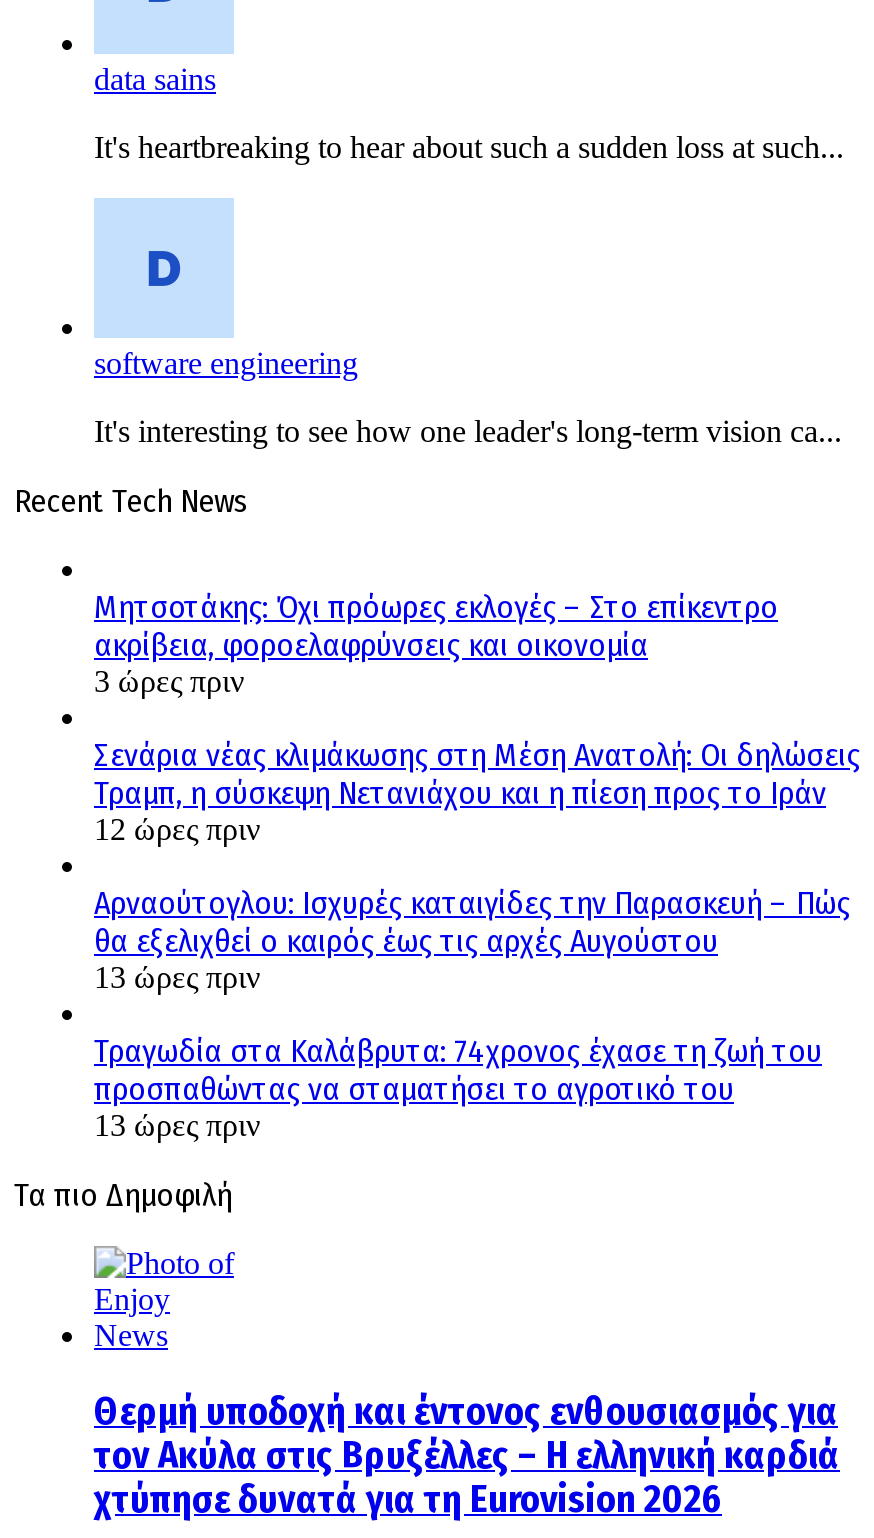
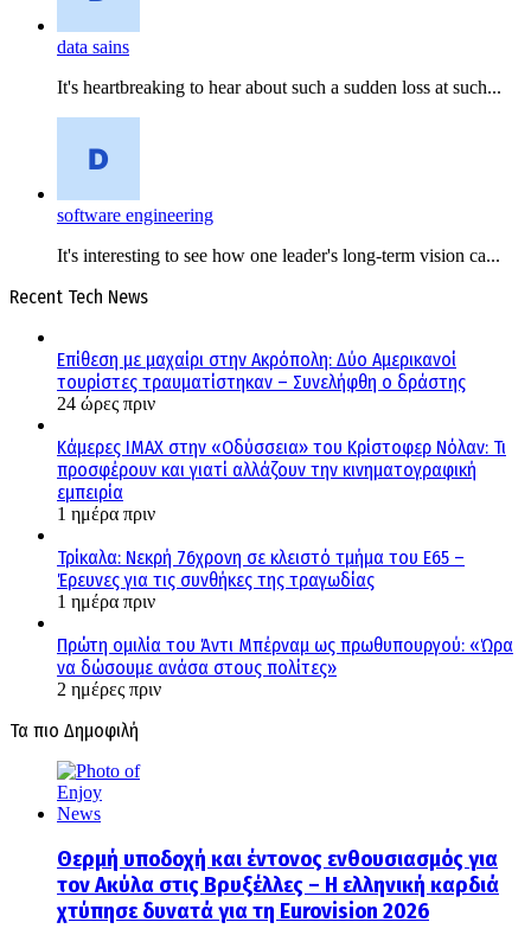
[94,587,778,697] Μητσοτάκης: Όχι πρόωρες εκλογές – Στο επίκεντρο | ακρίβεια, φοροελαφρύνσεις και οικονομία | 3 ώρες πριν -> [57,348,466,413] Επίθεση με μαχαίρι στην Ακρόπολη: Δύο Αμερικανοί | τουρίστες τραυματίστηκαν – Συνελήφθη ο δράστης | 24 ώρες πριν
[94,735,860,845] Σενάρια νέας κλιμάκωσης στη Μέση Ανατολή: Οι δηλώσεις | Τραμπ, η σύσκεψη Νετανιάχου και η πίεση προς το Ιράν | 12 ώρες πριν -> [57,436,506,523] Κάμερες IMAX στην «Οδύσσεια» του Κρίστοφερ Νόλαν: Τι | προσφέρουν και γιατί αλλάζουν την κινηματογραφική | εμπειρία | 1 ημέρα πριν
[94,883,850,993] Αρναούτογλου: Ισχυρές καταιγίδες την Παρασκευή – Πώς | θα εξελιχθεί ο καιρός έως τις αρχές Αυγούστου | 13 ώρες πριν -> [57,546,465,611] Τρίκαλα: Νεκρή 76χρονη σε κλειστό τμήμα του Ε65 – | Έρευνες για τις συνθήκες της τραγωδίας | 1 ημέρα πριν
[94,1031,822,1141] Τραγωδία στα Καλάβρυτα: 74χρονος έχασε τη ζωή του | προσπαθώντας να σταματήσει το αγροτικό του | 13 ώρες πριν -> [57,634,513,699] Πρώτη ομιλία του Άντι Μπέρναμ ως πρωθυπουργού: «Ώρα | να δώσουμε ανάσα στους πολίτες» | 2 ημέρες πριν

